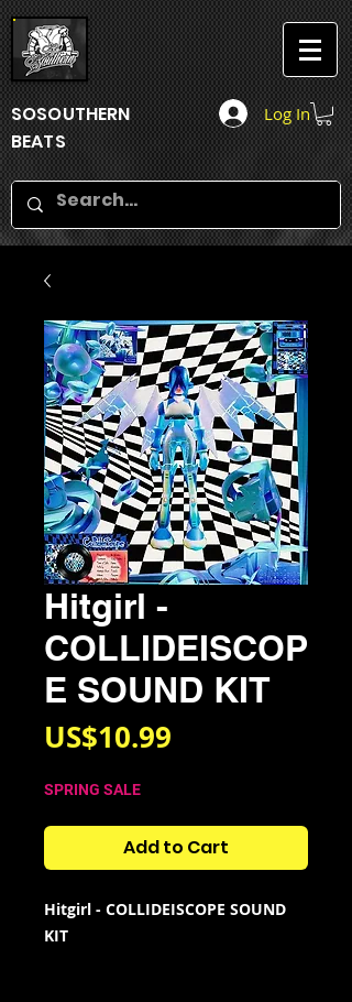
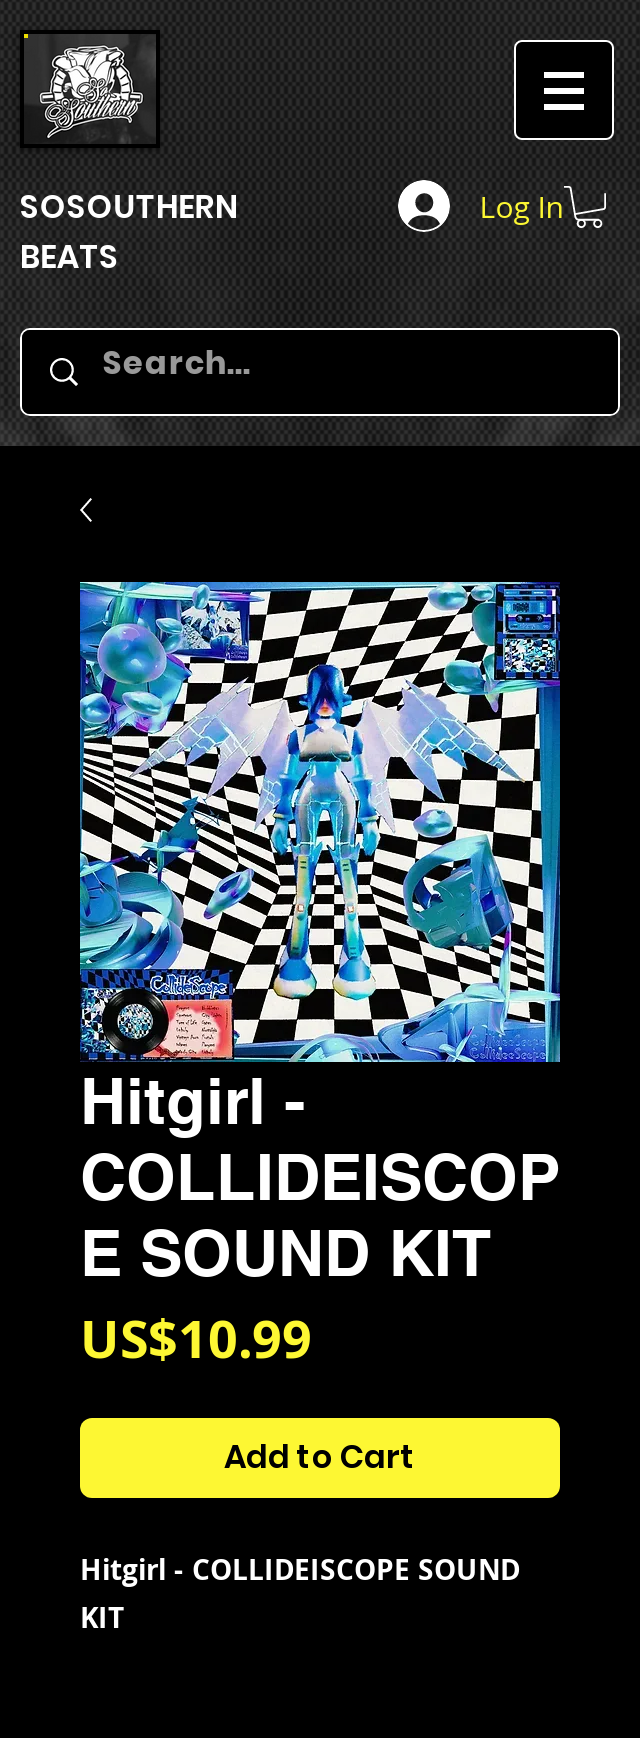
[44,781,141,798] SPRING SALE -> none

